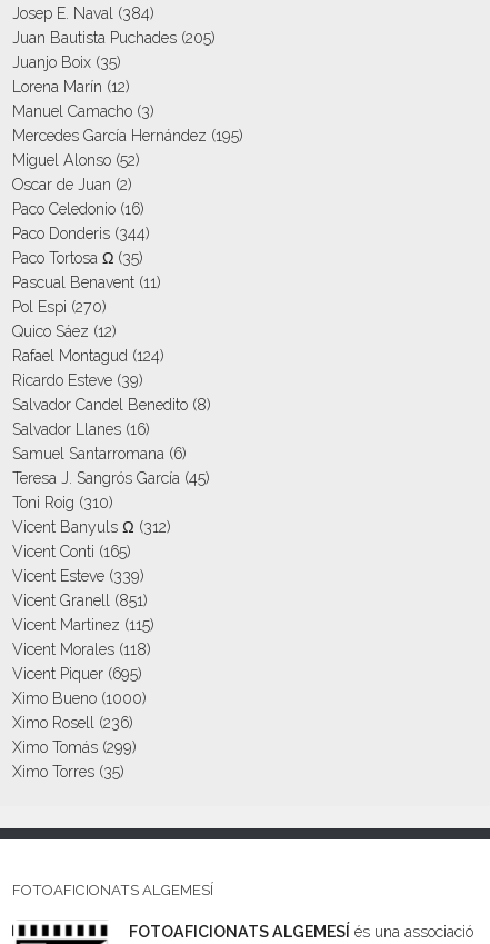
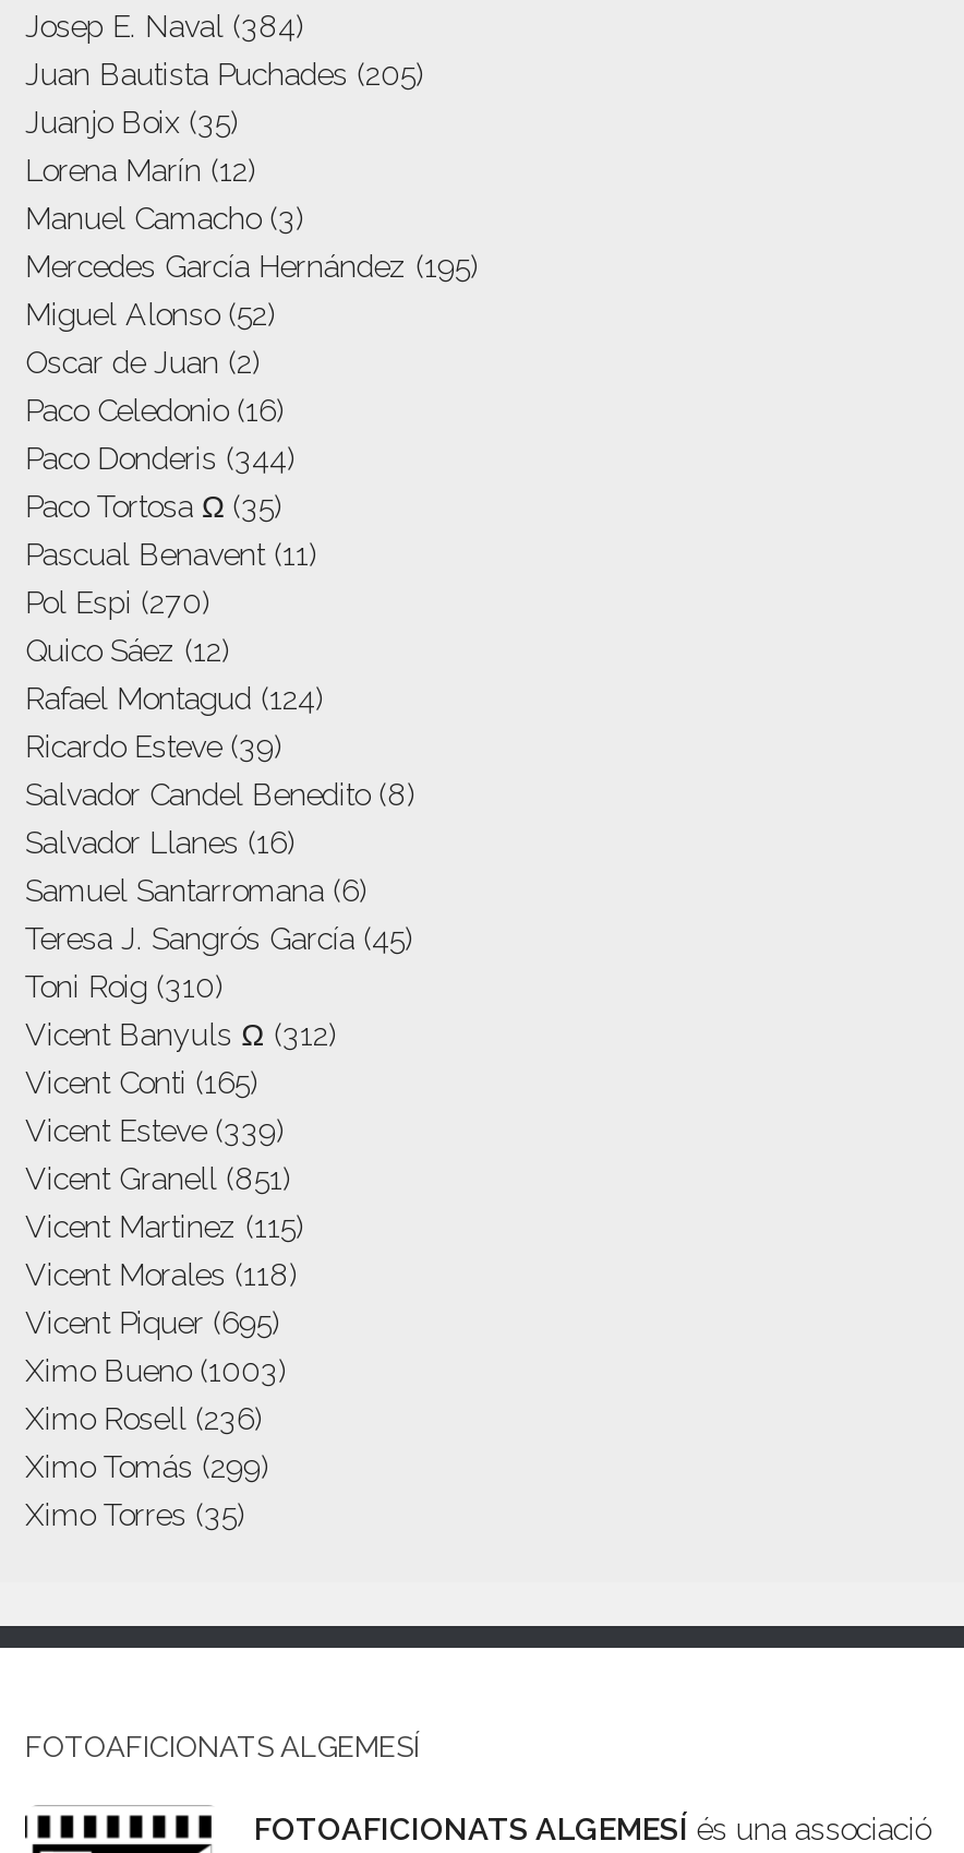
[12,690,147,708] Ximo Bueno (1000) -> [25,1354,287,1389] Ximo Bueno (1003)

